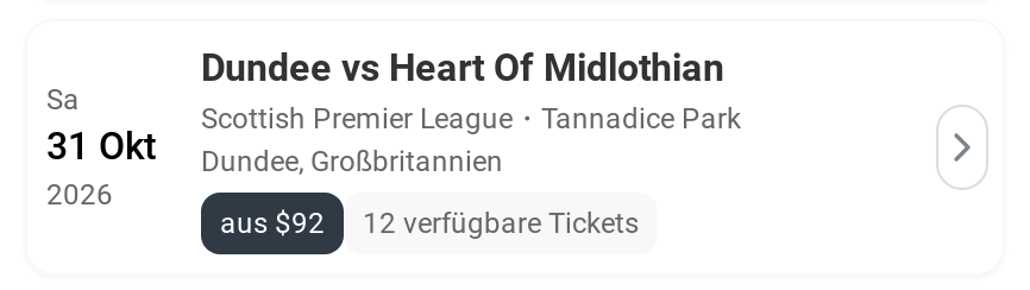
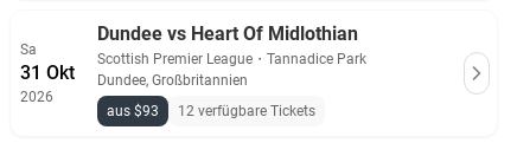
[220,207,639,240] aus $92 12 verfügbare Tickets -> [107,103,315,119] aus $93 12 verfügbare Tickets

